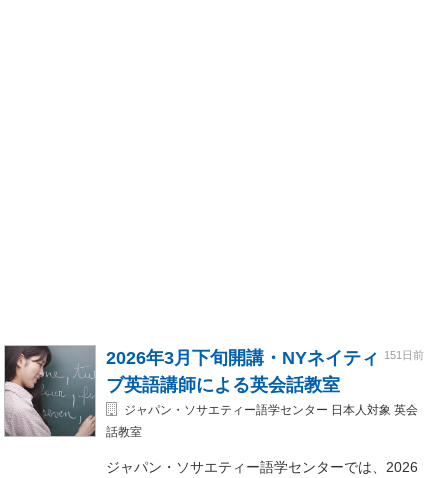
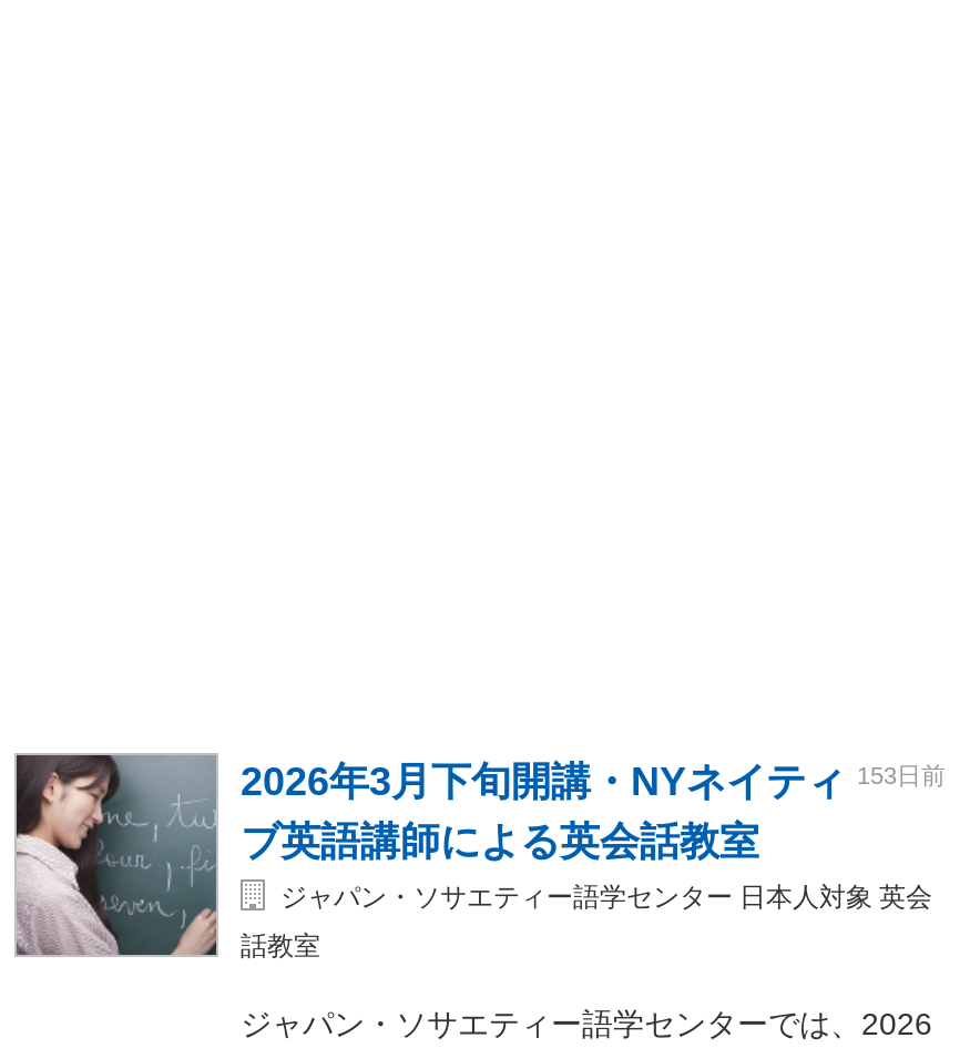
[106,348,424,368] 2026年3月下旬開講・NYネイティ 151日前 -> [241,760,946,804] 2026年3月下旬開講・NYネイティ 153日前

